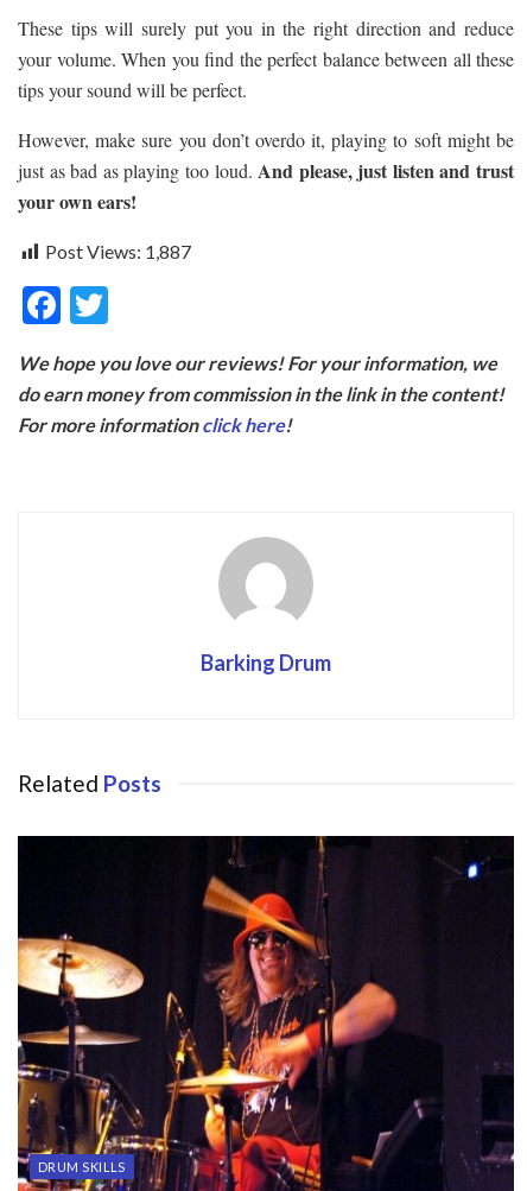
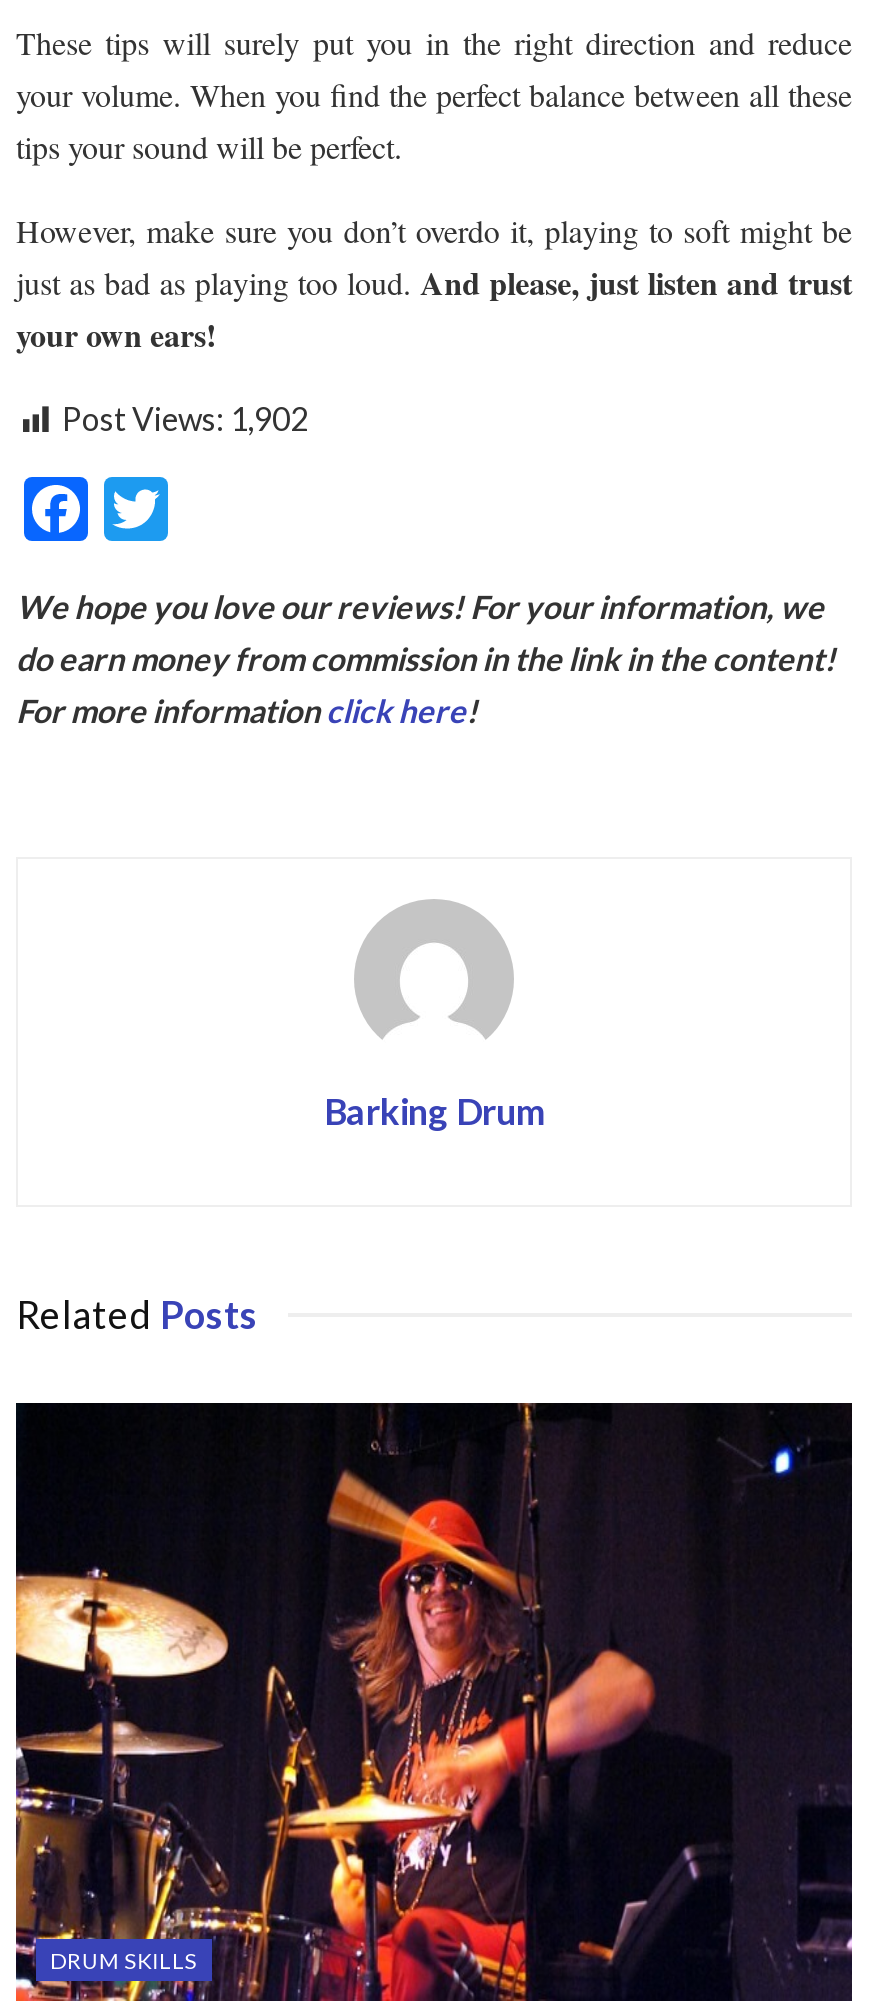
[45,240,191,262] Post Views: 1,887 -> [62,399,308,437] Post Views: 1,902

